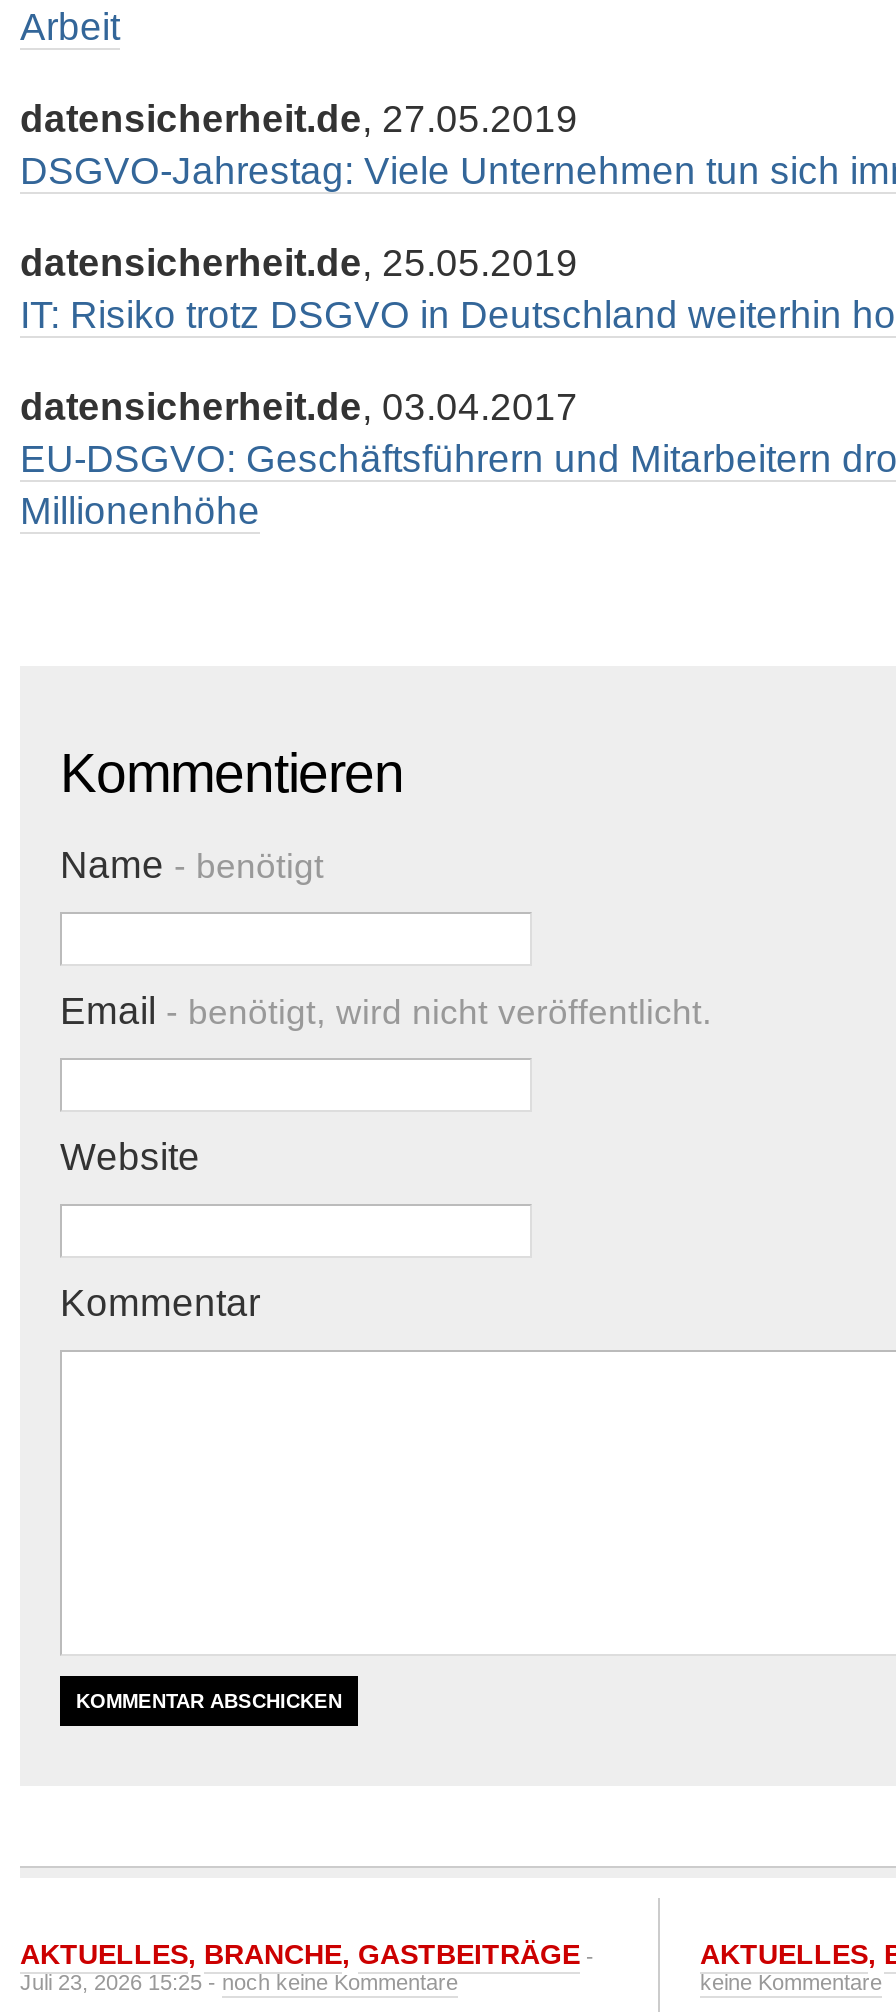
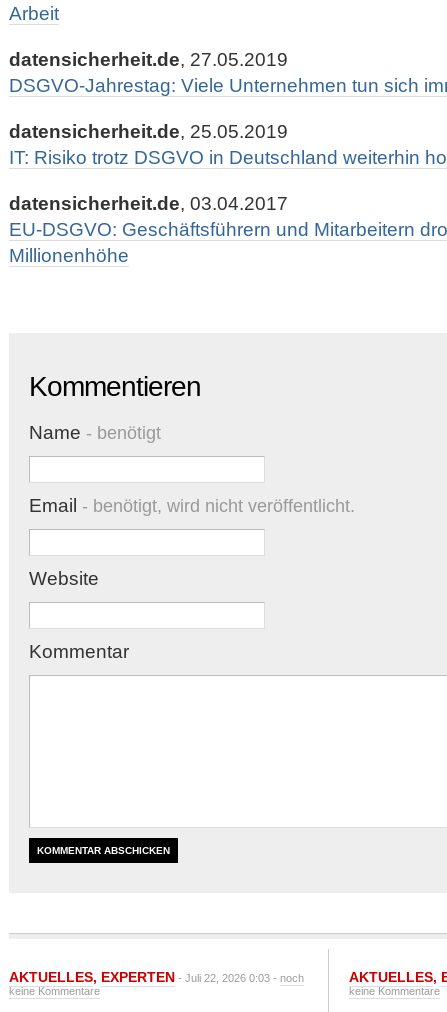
[20,1938,594,1994] AKTUELLES, BRANCHE, GASTBEITRÄGE - | Juli 23, 2026 15:25 - noch keine Kommentare -> [9,969,304,997] AKTUELLES, EXPERTEN - Juli 22, 2026 0:03 - noch | keine Kommentare

